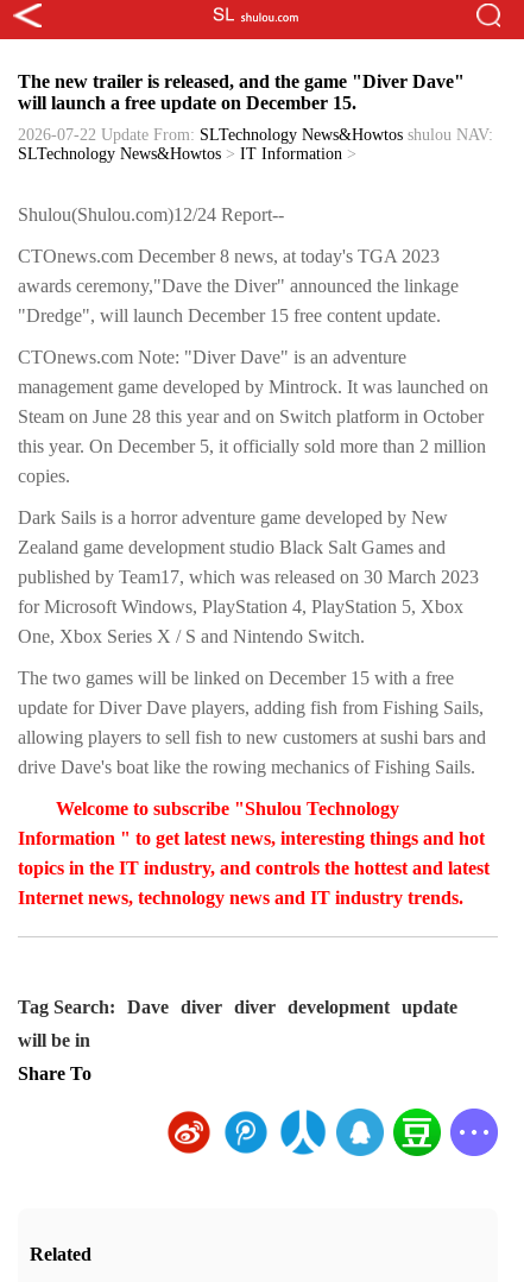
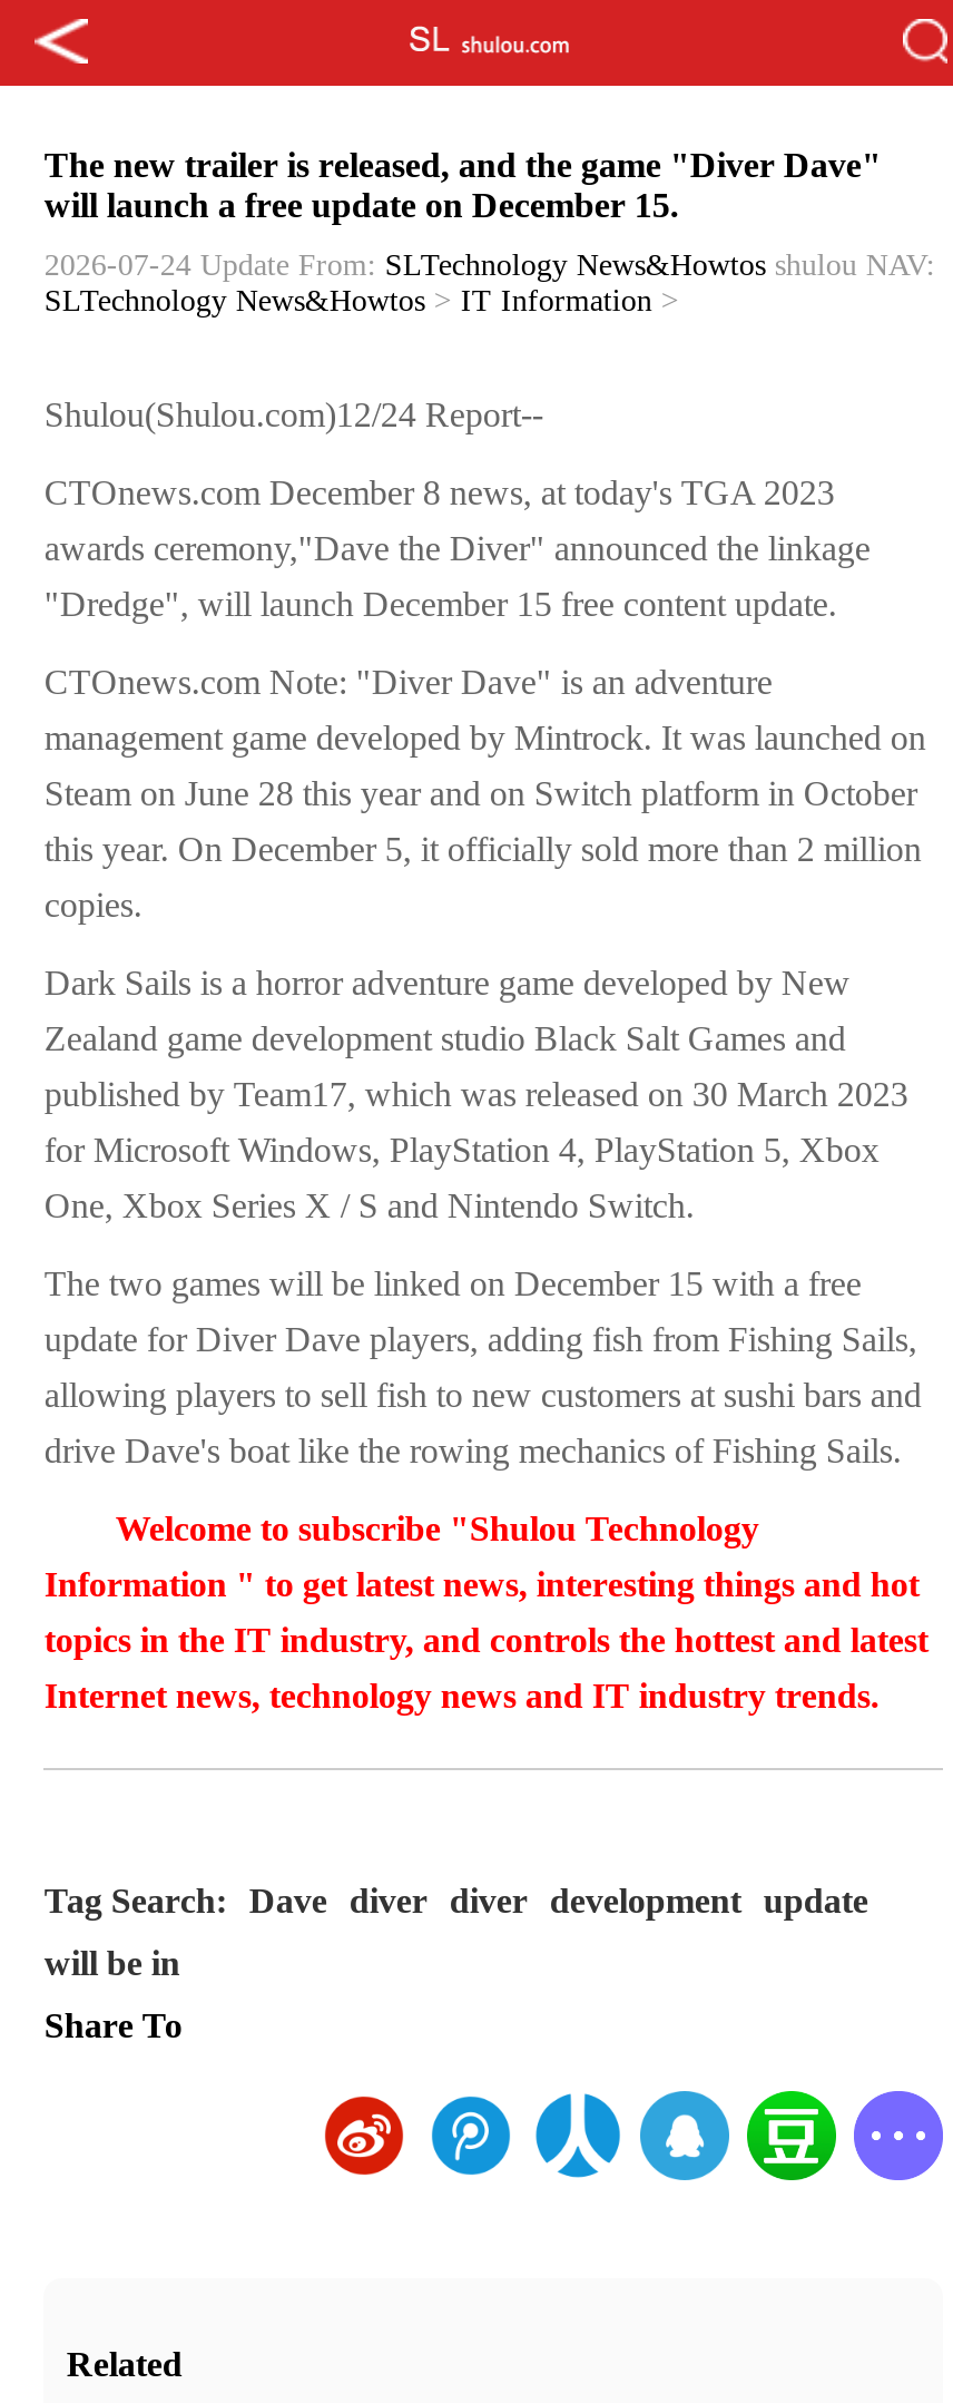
[18,126,494,144] 2026-07-22 Update From: SLTechnology News&Howtos shulou NAV: -> [44,249,935,282] 2026-07-24 Update From: SLTechnology News&Howtos shulou NAV:

